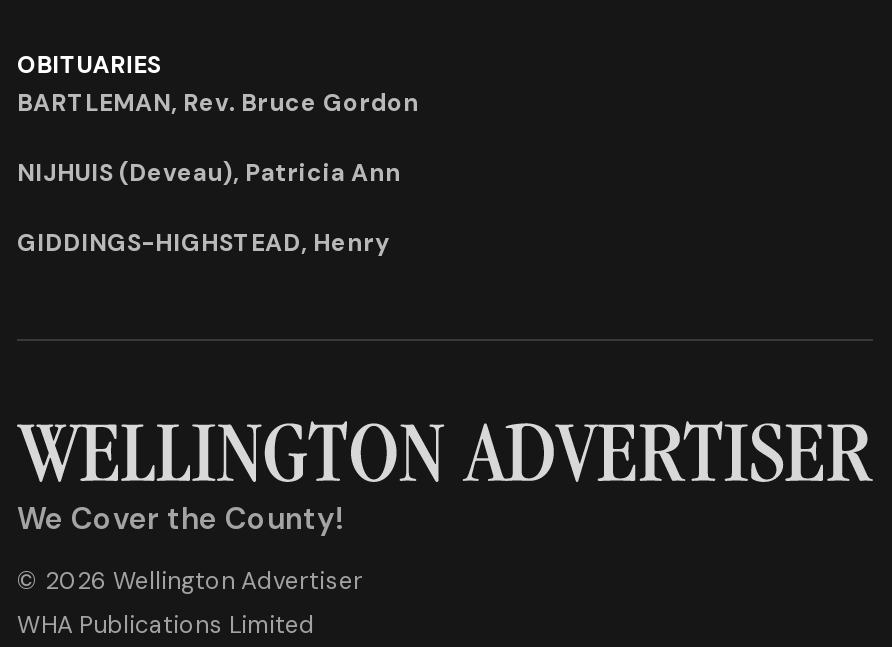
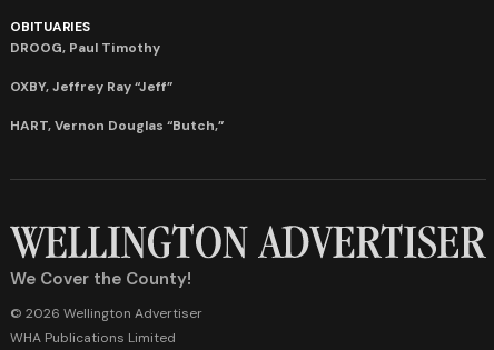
[17,86,419,118] BARTLEMAN, Rev. Bruce Gordon -> [10,39,160,56] DROOG, Paul Timothy
[17,156,401,188] NIJHUIS (Deveau), Patricia Ann -> [10,77,172,95] OXBY, Jeffrey Ray “Jeff”
[17,226,389,258] GIDDINGS-HIGHSTEAD, Henry -> [10,116,224,134] HART, Vernon Douglas “Butch,”

